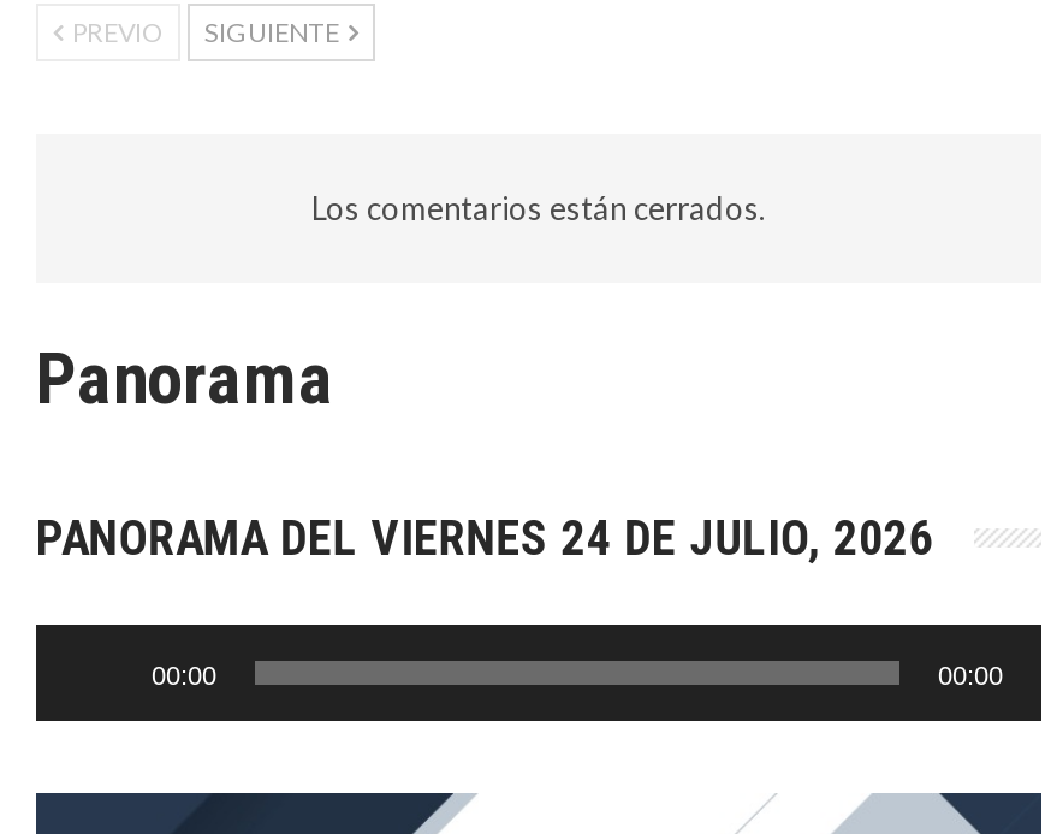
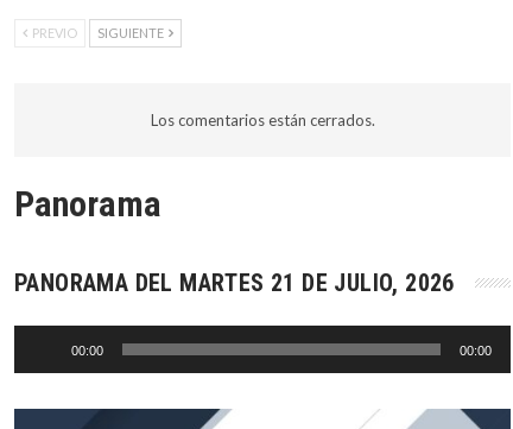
[36,508,934,566] PANORAMA DEL VIERNES 24 DE JULIO, 2026 -> [14,268,455,297] PANORAMA DEL MARTES 21 DE JULIO, 2026

